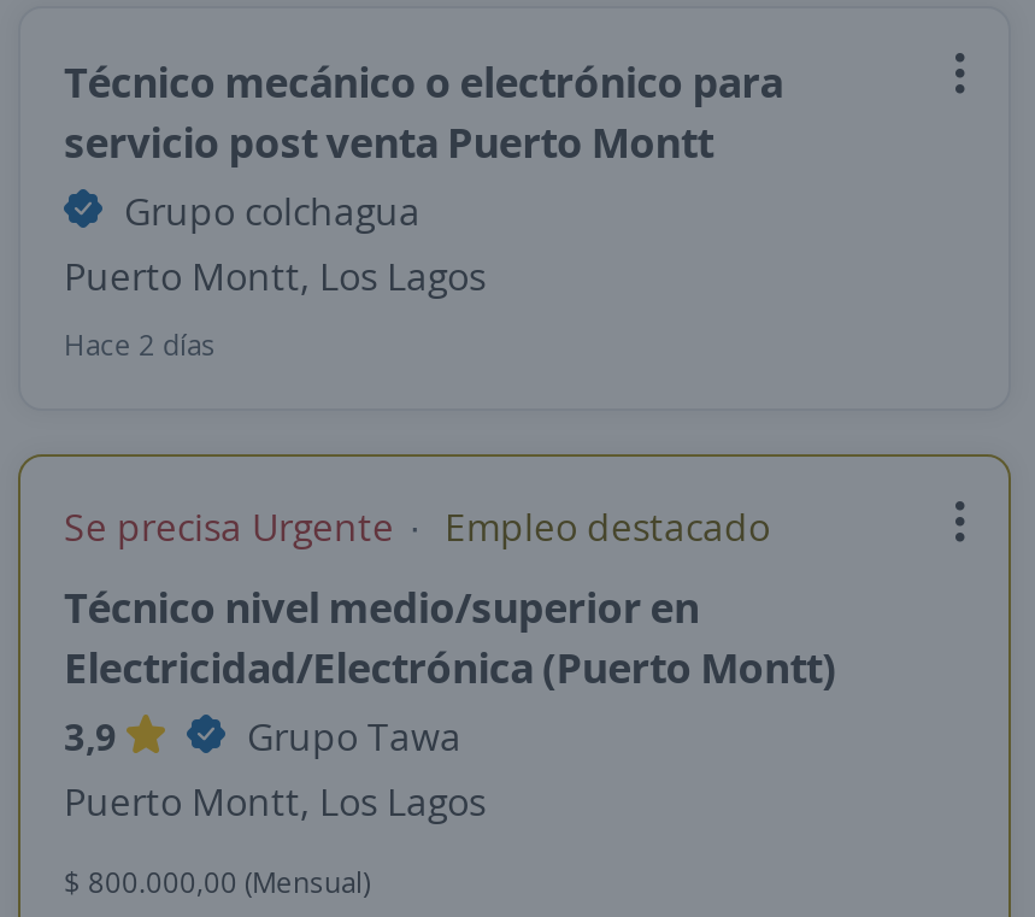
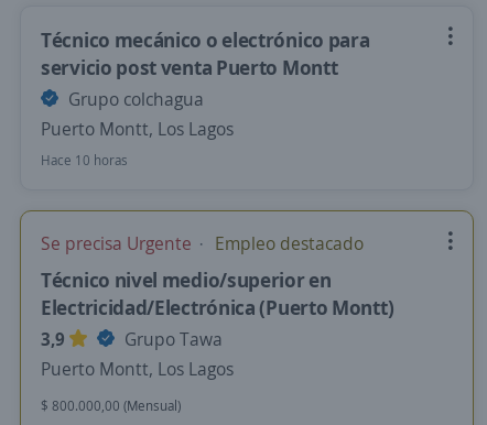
[64,324,216,365] Hace 2 días -> [41,151,128,170] Hace 10 horas

